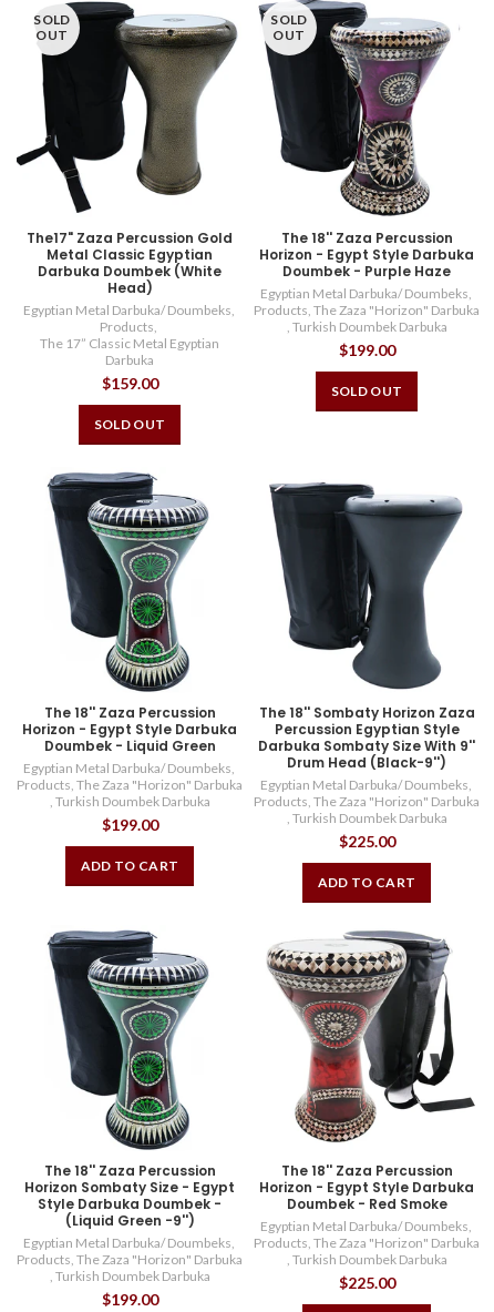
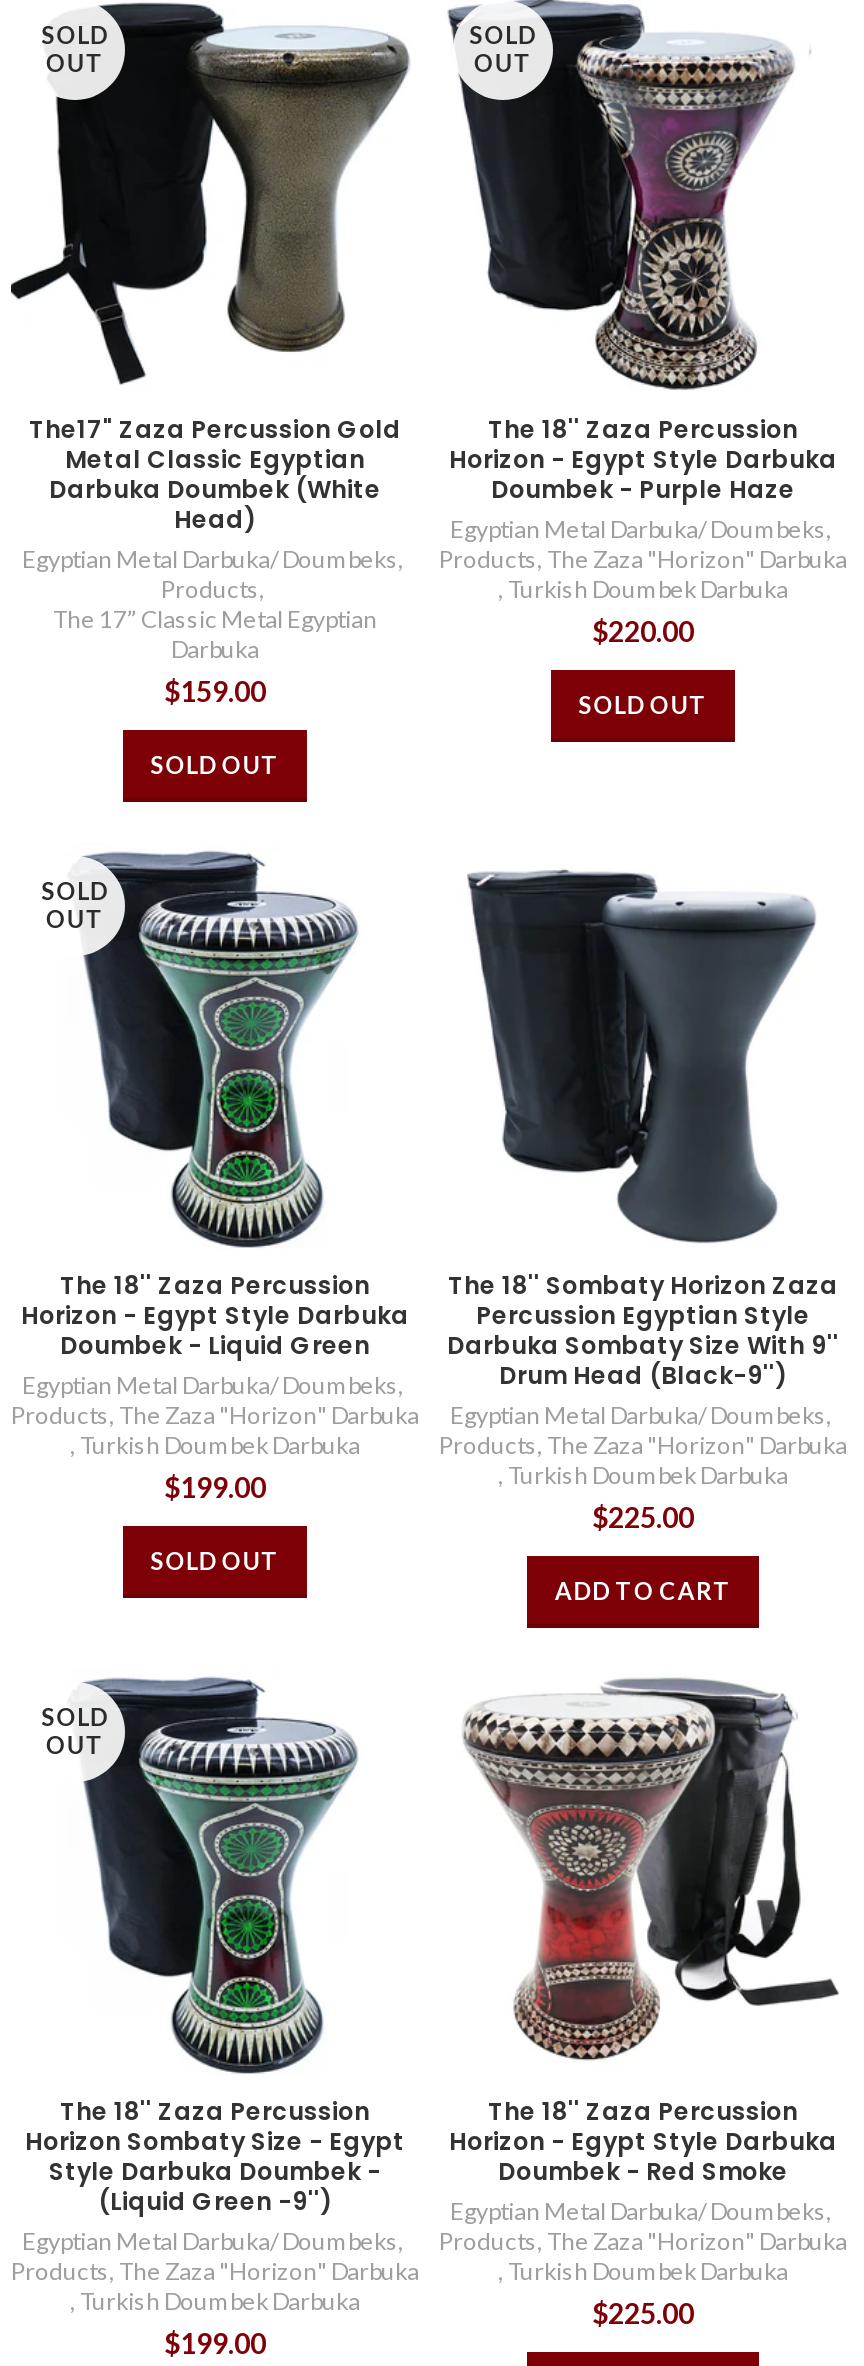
[338,340,395,359] $199.00 -> [592,614,694,648] $220.00
none -> [41,876,109,934] SOLD | OUT
[81,857,179,874] ADD TO CART -> [151,1546,279,1576] SOLD OUT
none -> [41,1702,109,1760] SOLD | OUT

